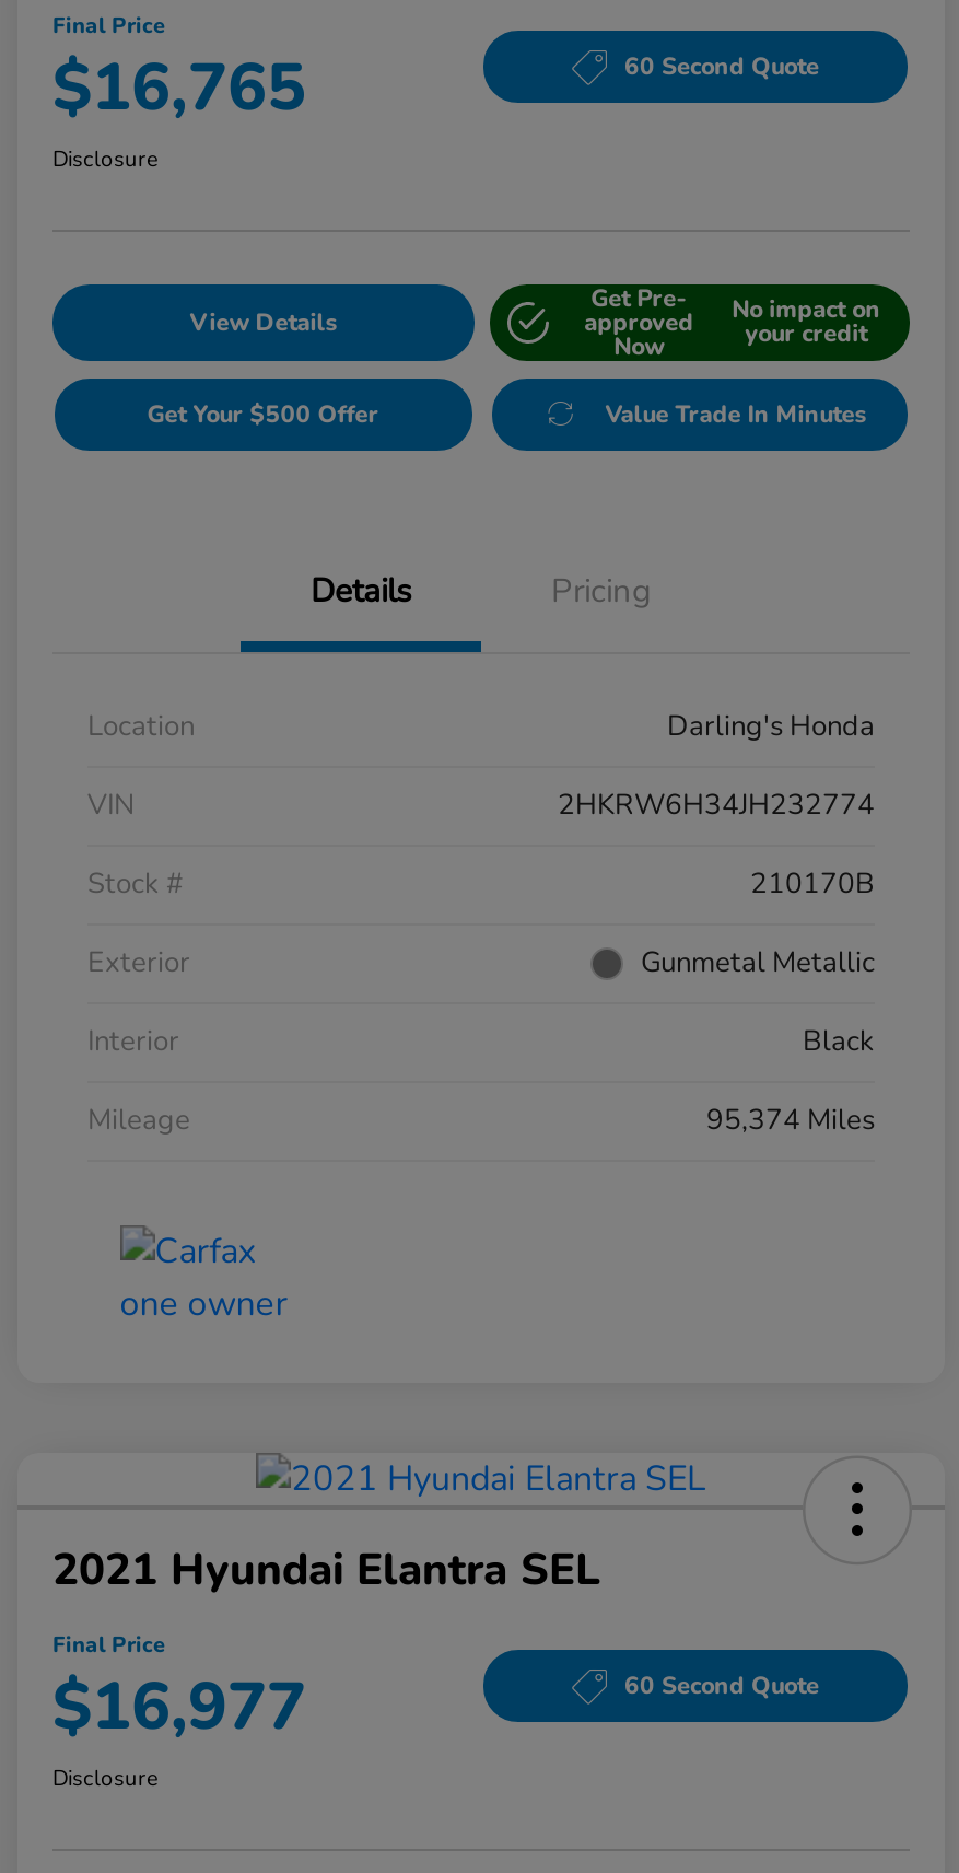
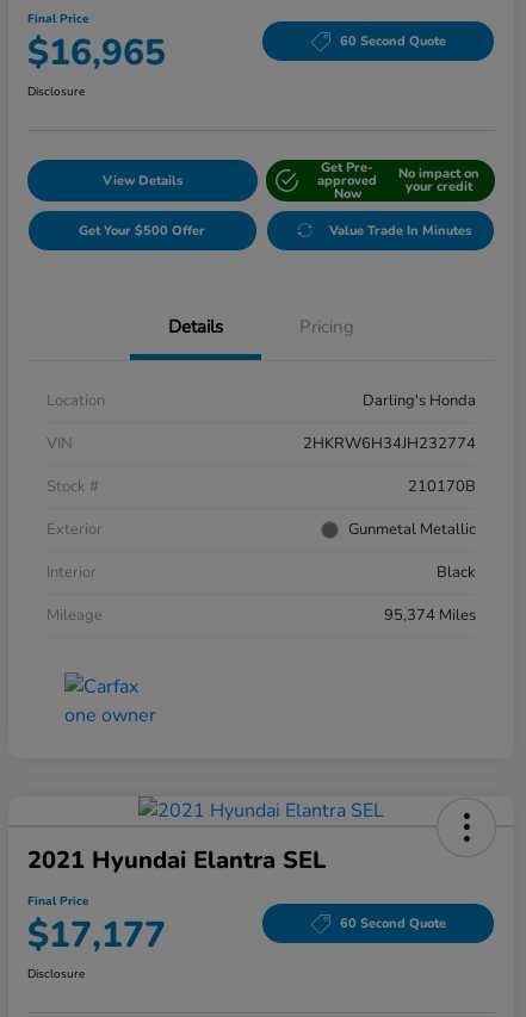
[52,43,306,133] $16,765 -> [27,28,166,77] $16,965
[52,1663,306,1752] $16,977 -> [27,911,166,960] $17,177

